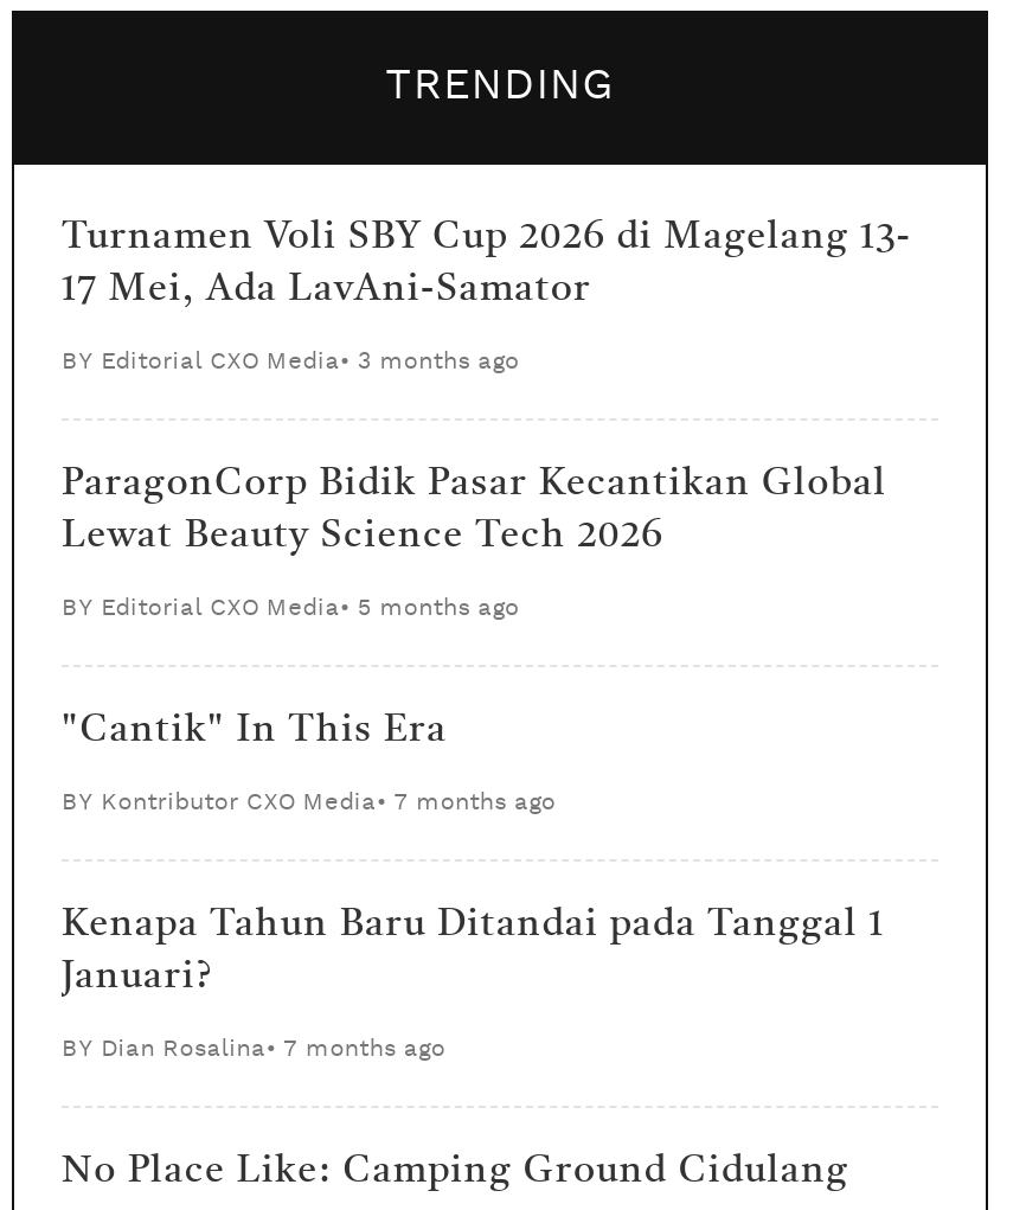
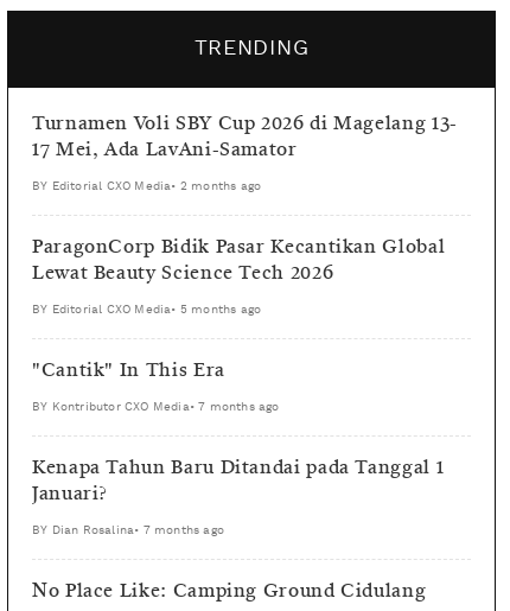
[62,349,519,373] BY Editorial CXO Media• 3 months ago -> [32,180,261,192] BY Editorial CXO Media• 2 months ago

